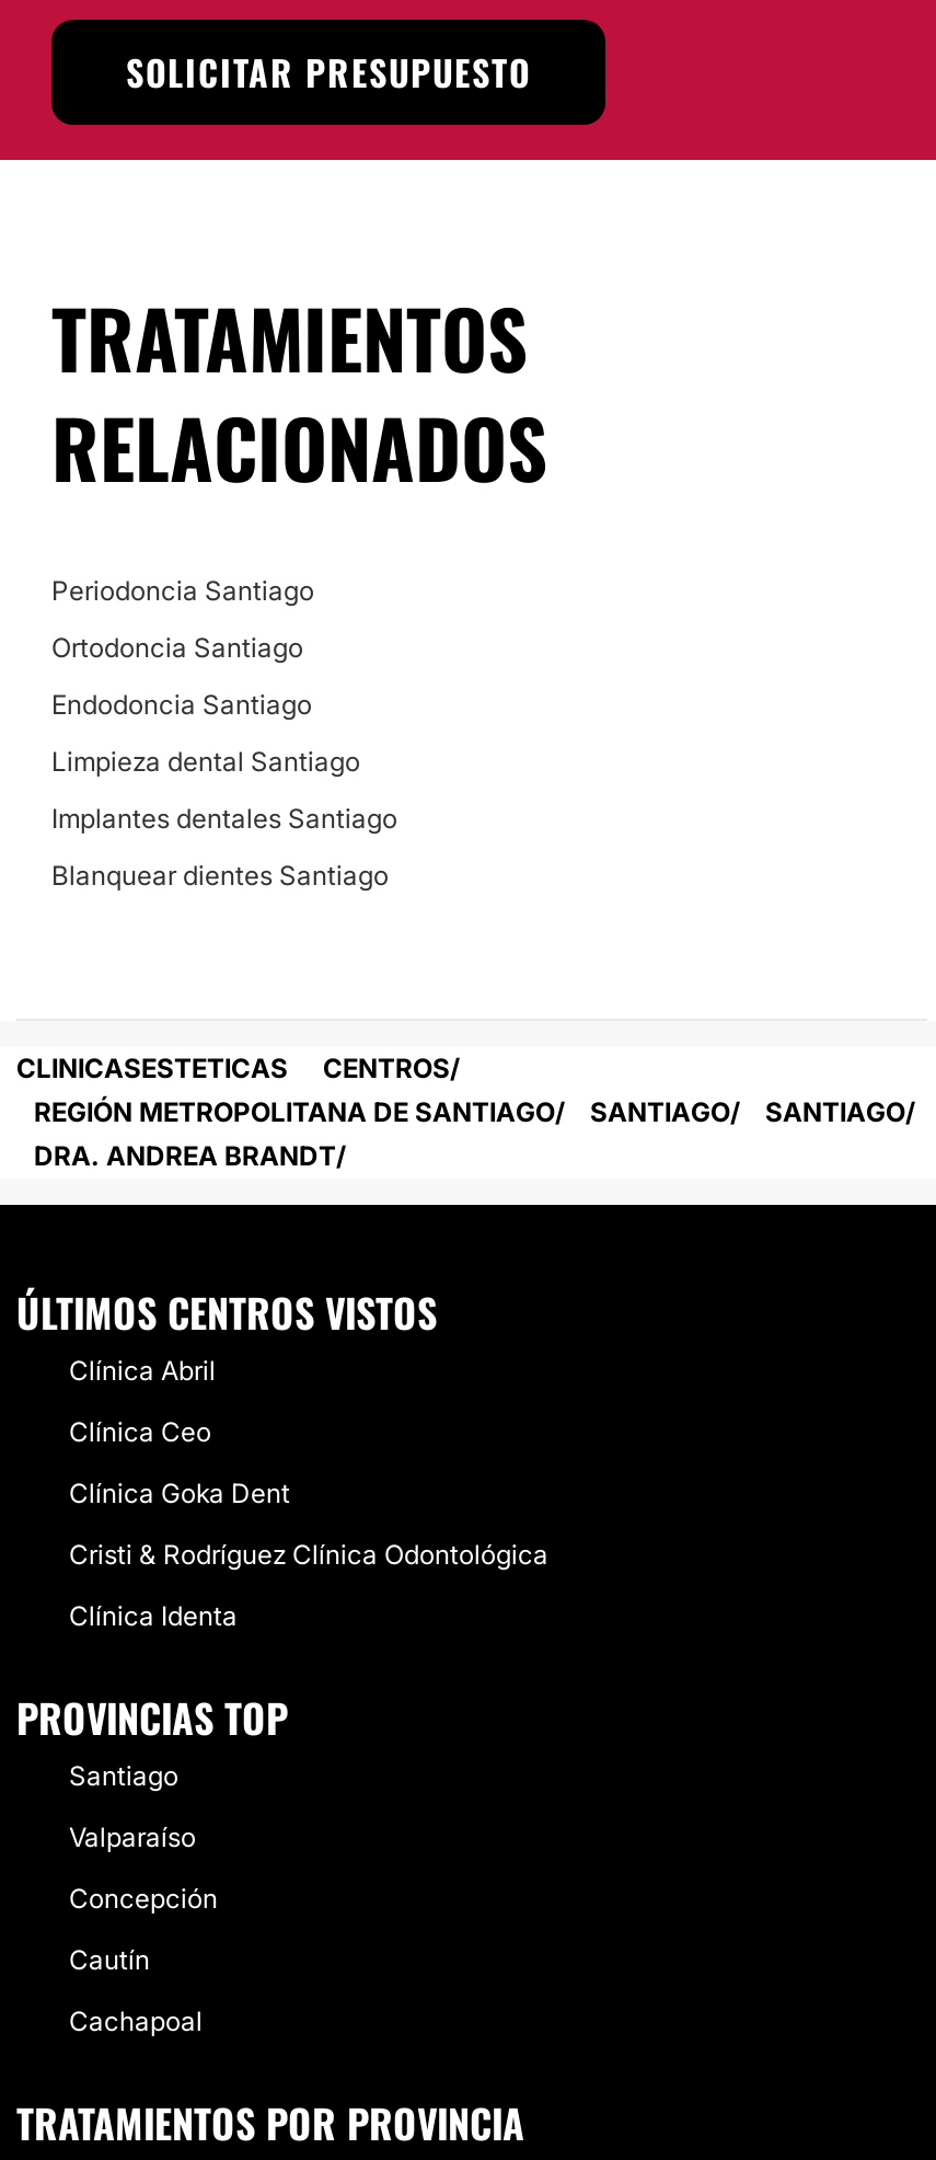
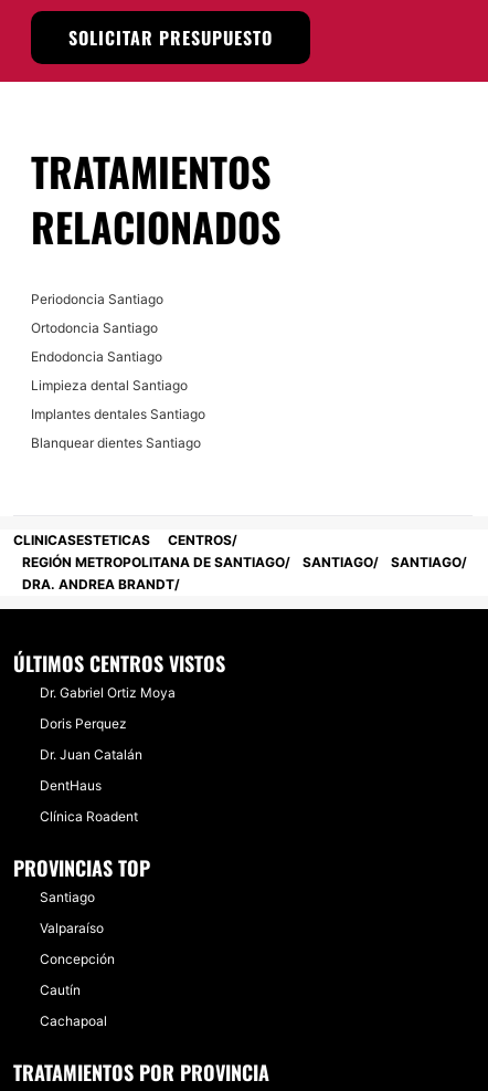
[69,1354,216,1387] Clínica Abril -> [40,684,176,701] Dr. Gabriel Ortiz Moya
[69,1415,211,1448] Clínica Ceo -> [40,715,127,732] Doris Perquez
[69,1477,290,1509] Clínica Goka Dent -> [40,746,142,763] Dr. Juan Catalán
[69,1538,548,1571] Cristi & Rodríguez Clínica Odontológica -> [40,777,102,794] DentHaus
[69,1599,238,1632] Clínica Identa -> [40,808,138,825] Clínica Roadent

